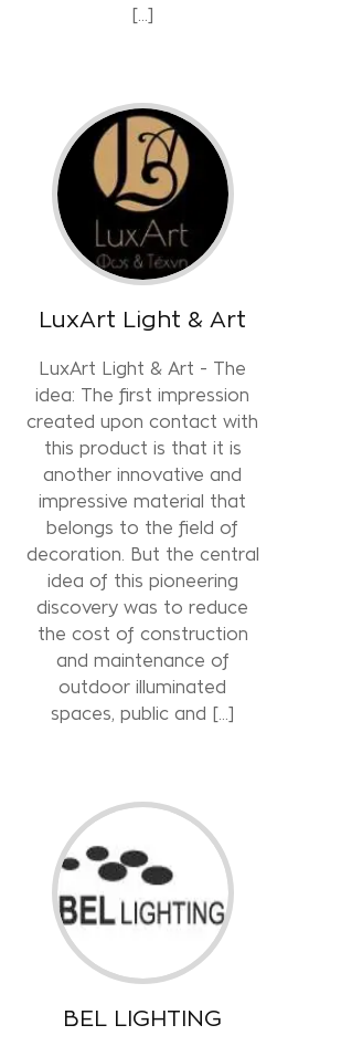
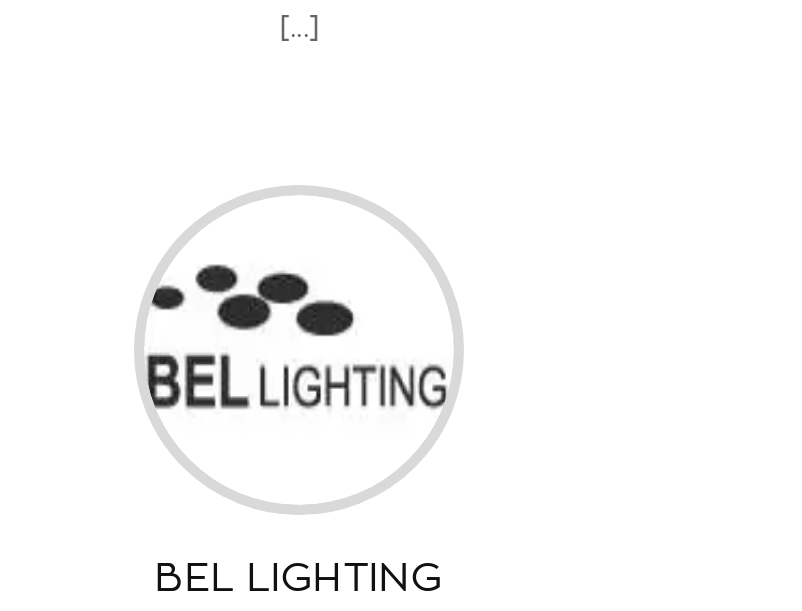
[26,107,259,724] [image] | LuxArt Light & Art | LuxArt Light & Art - The | idea: The first impression | created upon contact with | this product is that it is | another innovative and | impressive material that | belongs to the field of | decoration. But the central | idea of this pioneering | discovery was to reduce | the cost of construction | and maintenance of | outdoor illuminated | spaces, public and […] -> none

